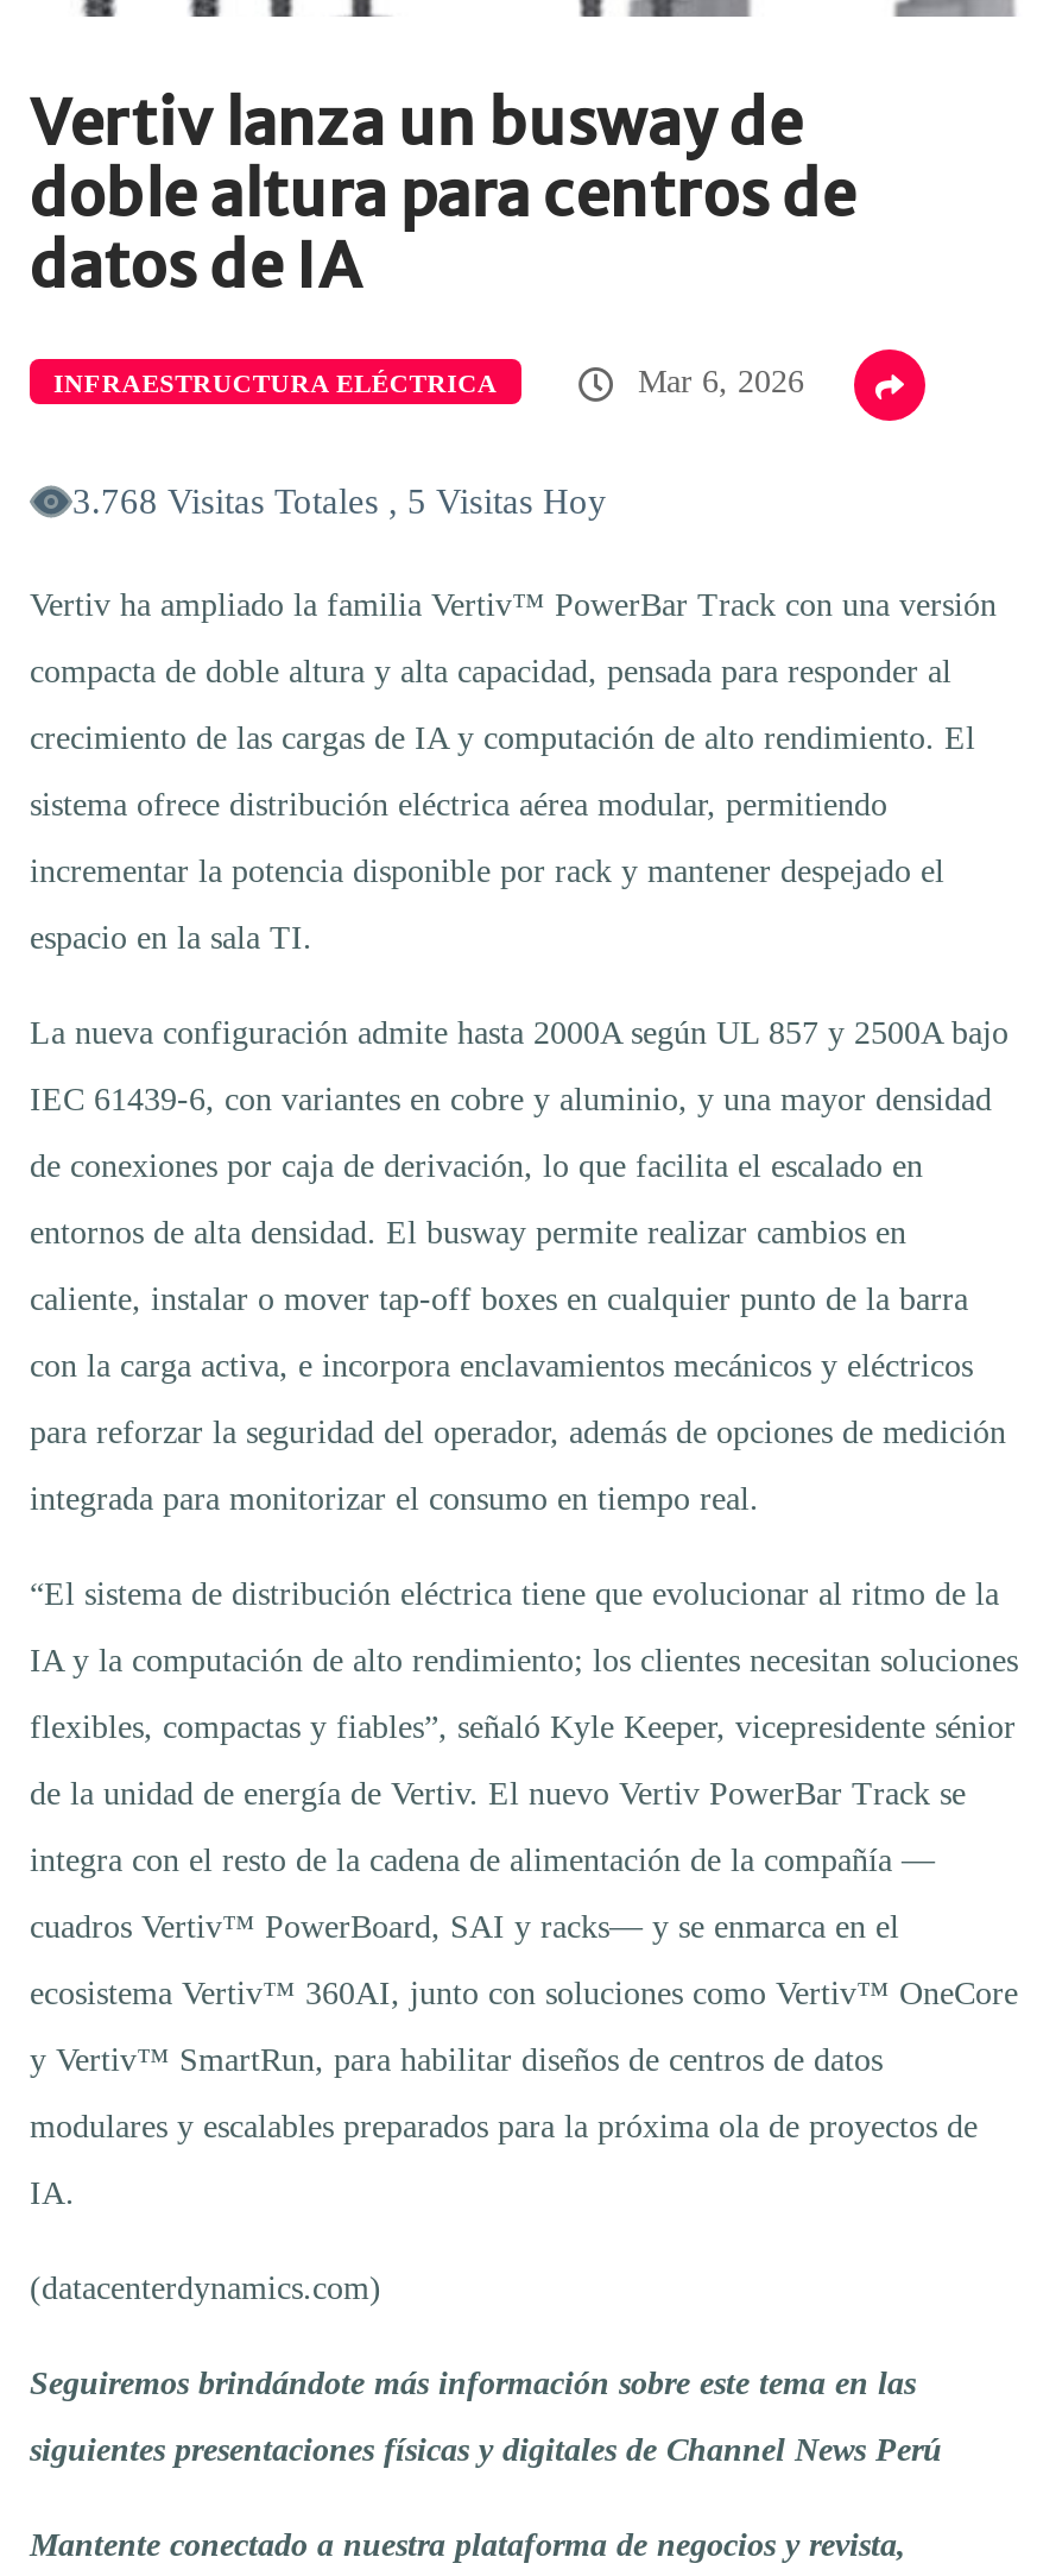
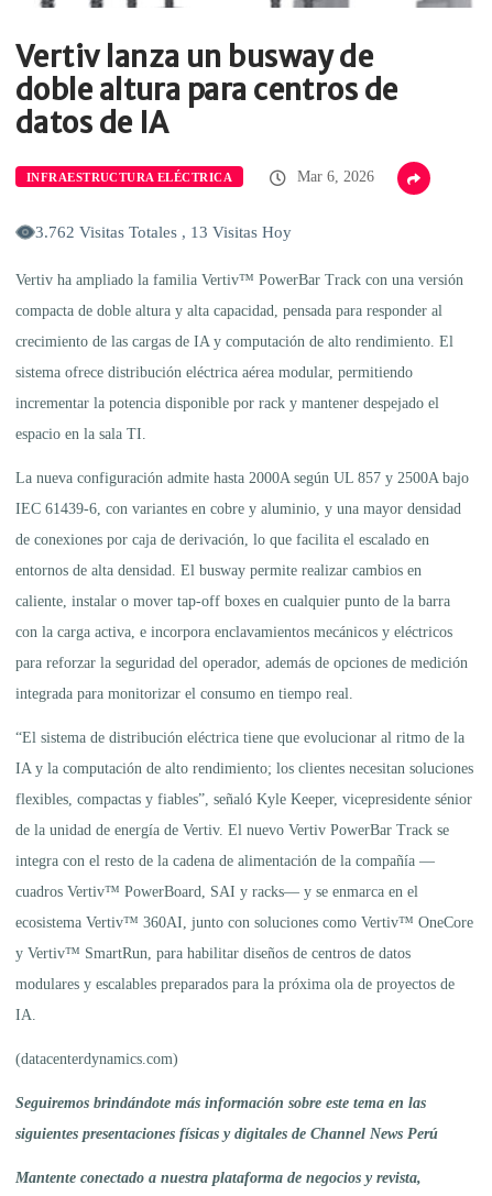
[72,482,607,520] 3.768 Visitas Totales , 5 Visitas Hoy -> [35,223,292,241] 3.762 Visitas Totales , 13 Visitas Hoy

